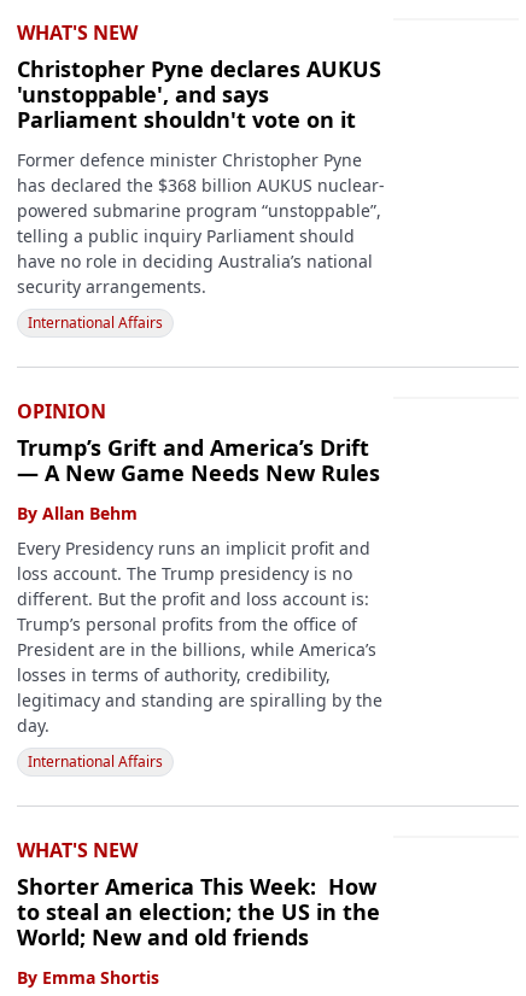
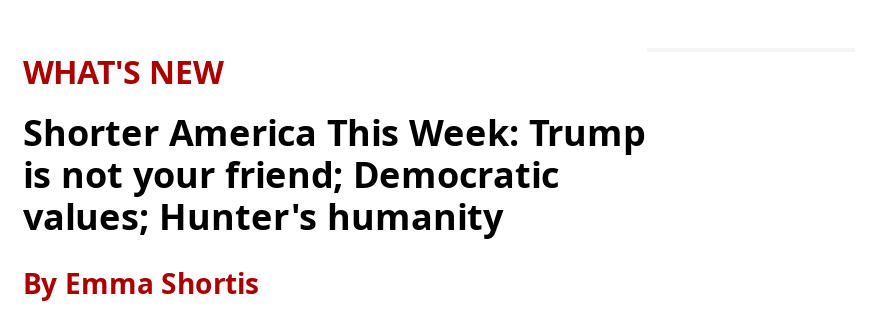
[17,55,385,952] Christopher Pyne declares AUKUS | 'unstoppable', and says | Parliament shouldn't vote on it | Former defence minister Christopher Pyne | has declared the $368 billion AUKUS nuclear- | powered submarine program “unstoppable”, | telling a public inquiry Parliament should | have no role in deciding Australia’s national | security arrangements. | International Affairs | OPINION | Trump’s Grift and America’s Drift | — A New Game Needs New Rules | By Allan Behm | Every Presidency runs an implicit profit and | loss account. The Trump presidency is no | different. But the profit and loss account is: | Trump’s personal profits from the office of | President are in the billions, while America’s | losses in terms of authority, credibility, | legitimacy and standing are spiralling by the | day. | International Affairs | WHAT'S NEW | Shorter America This Week: How | to steal an election; the US in the | World; New and old friends -> [23,109,645,241] Shorter America This Week: Trump | is not your friend; Democratic | values; Hunter's humanity

